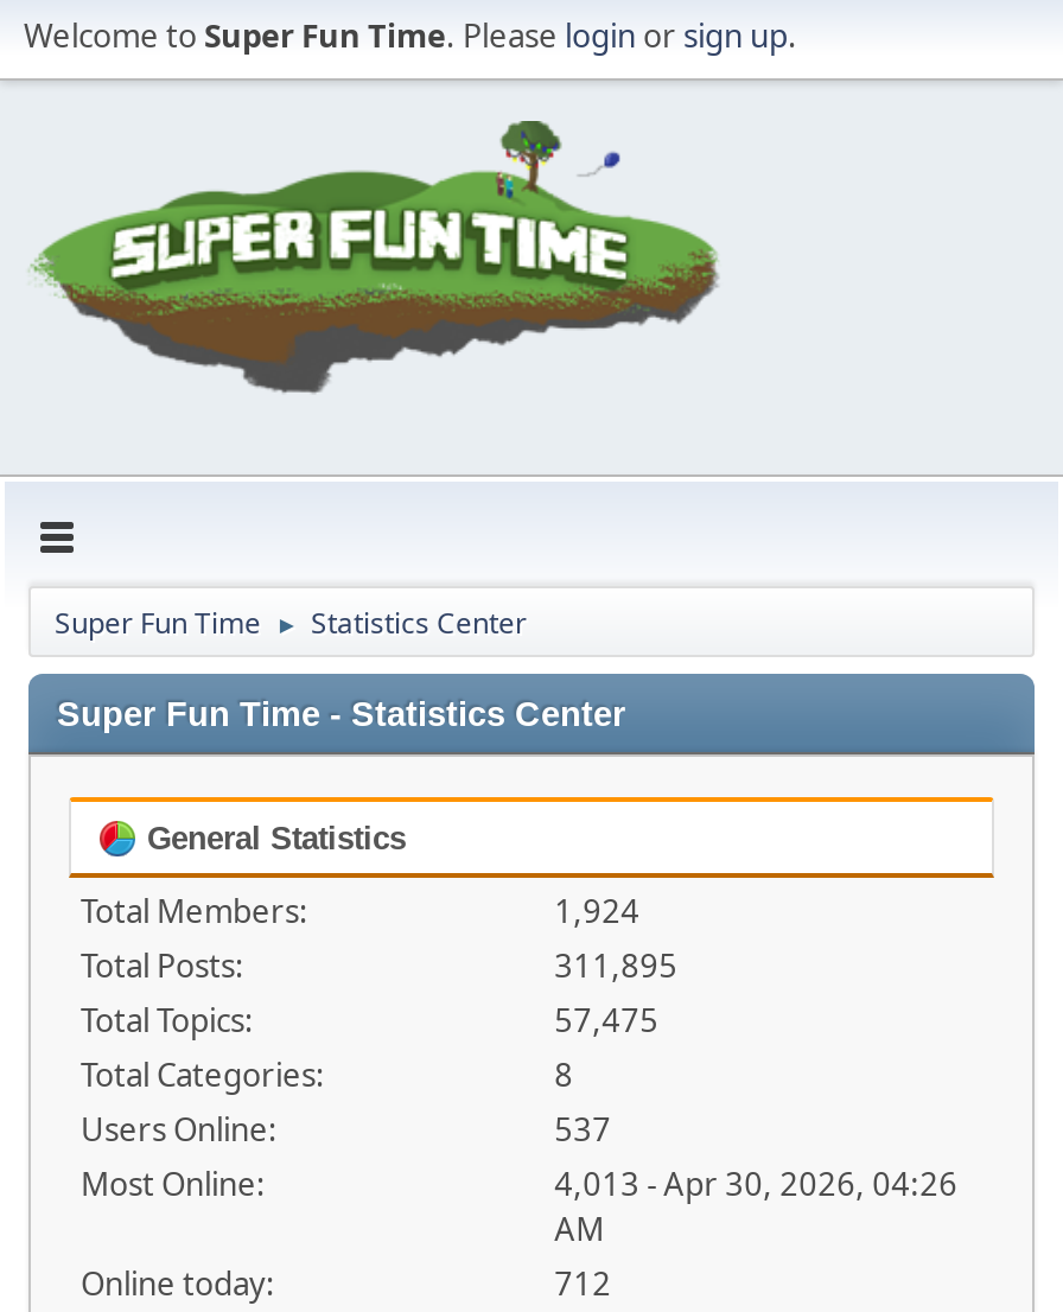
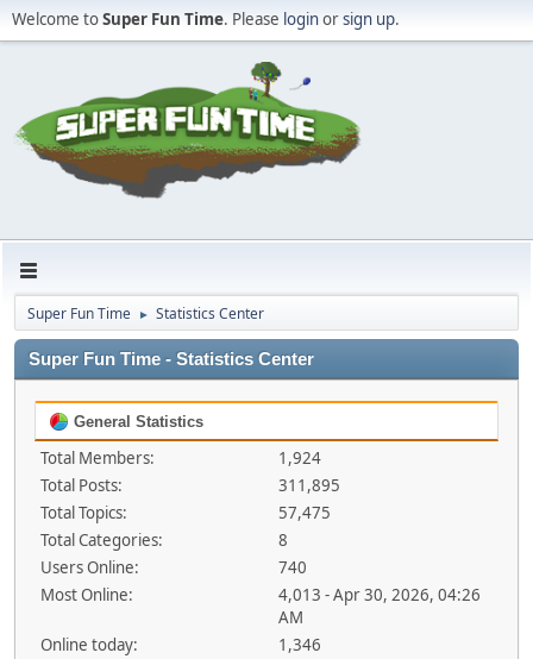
[554,1108,611,1151] 537 -> [278,557,306,578] 740
[554,1262,611,1305] 712 -> [278,634,321,655] 1,346

